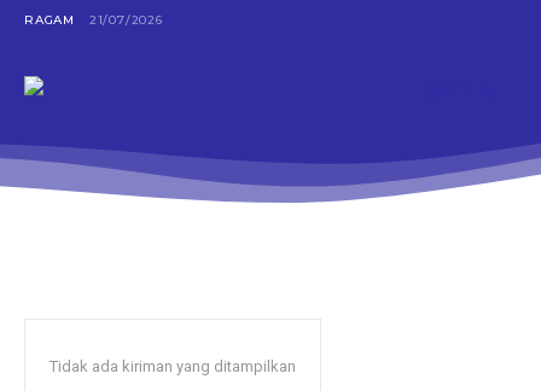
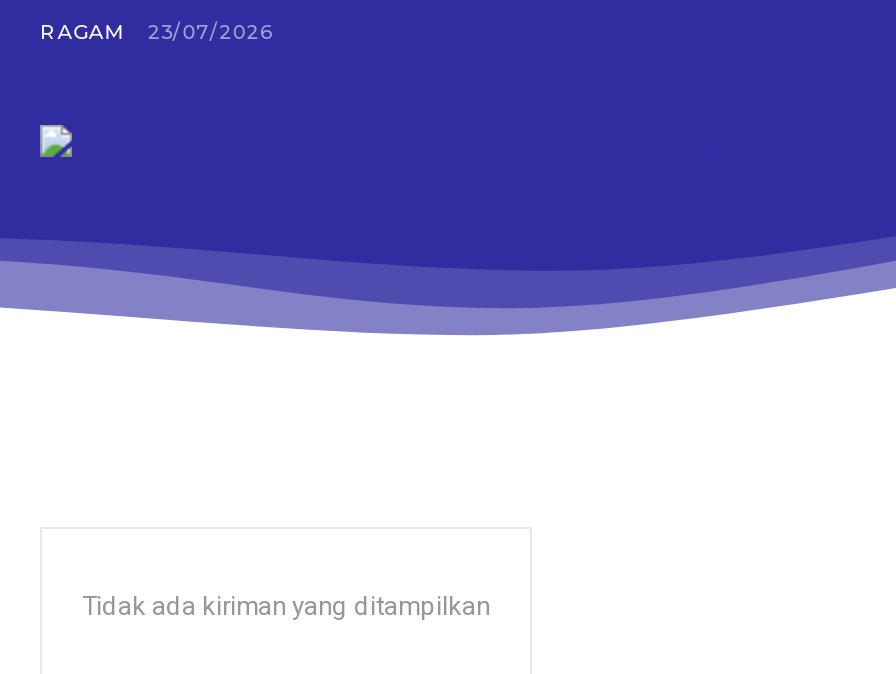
[24,12,163,27] RAGAM 21/07/2026 -> [40,18,272,44] RAGAM 23/07/2026

